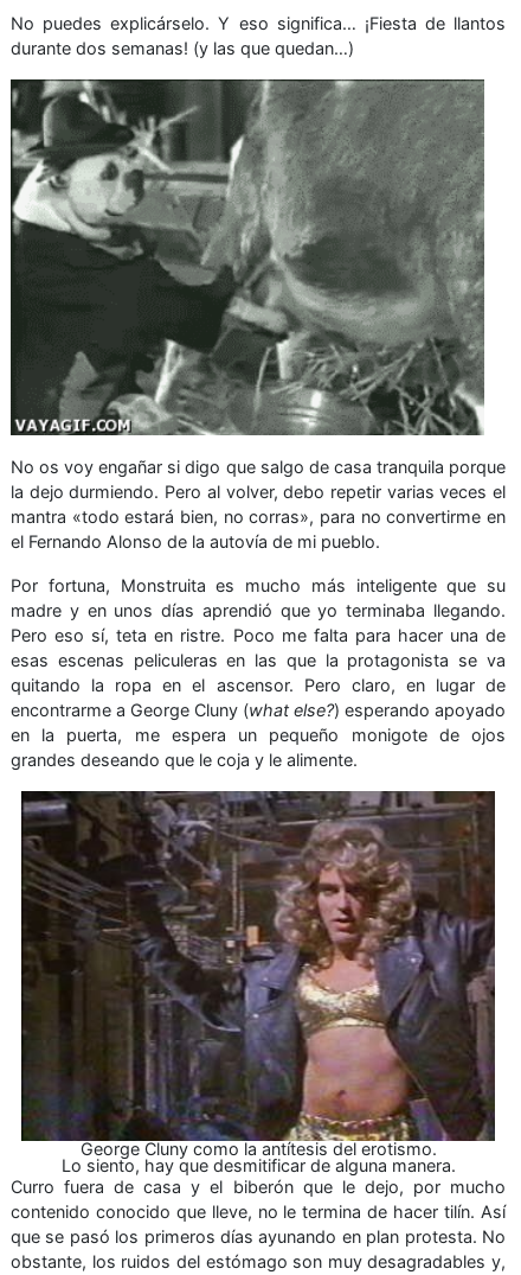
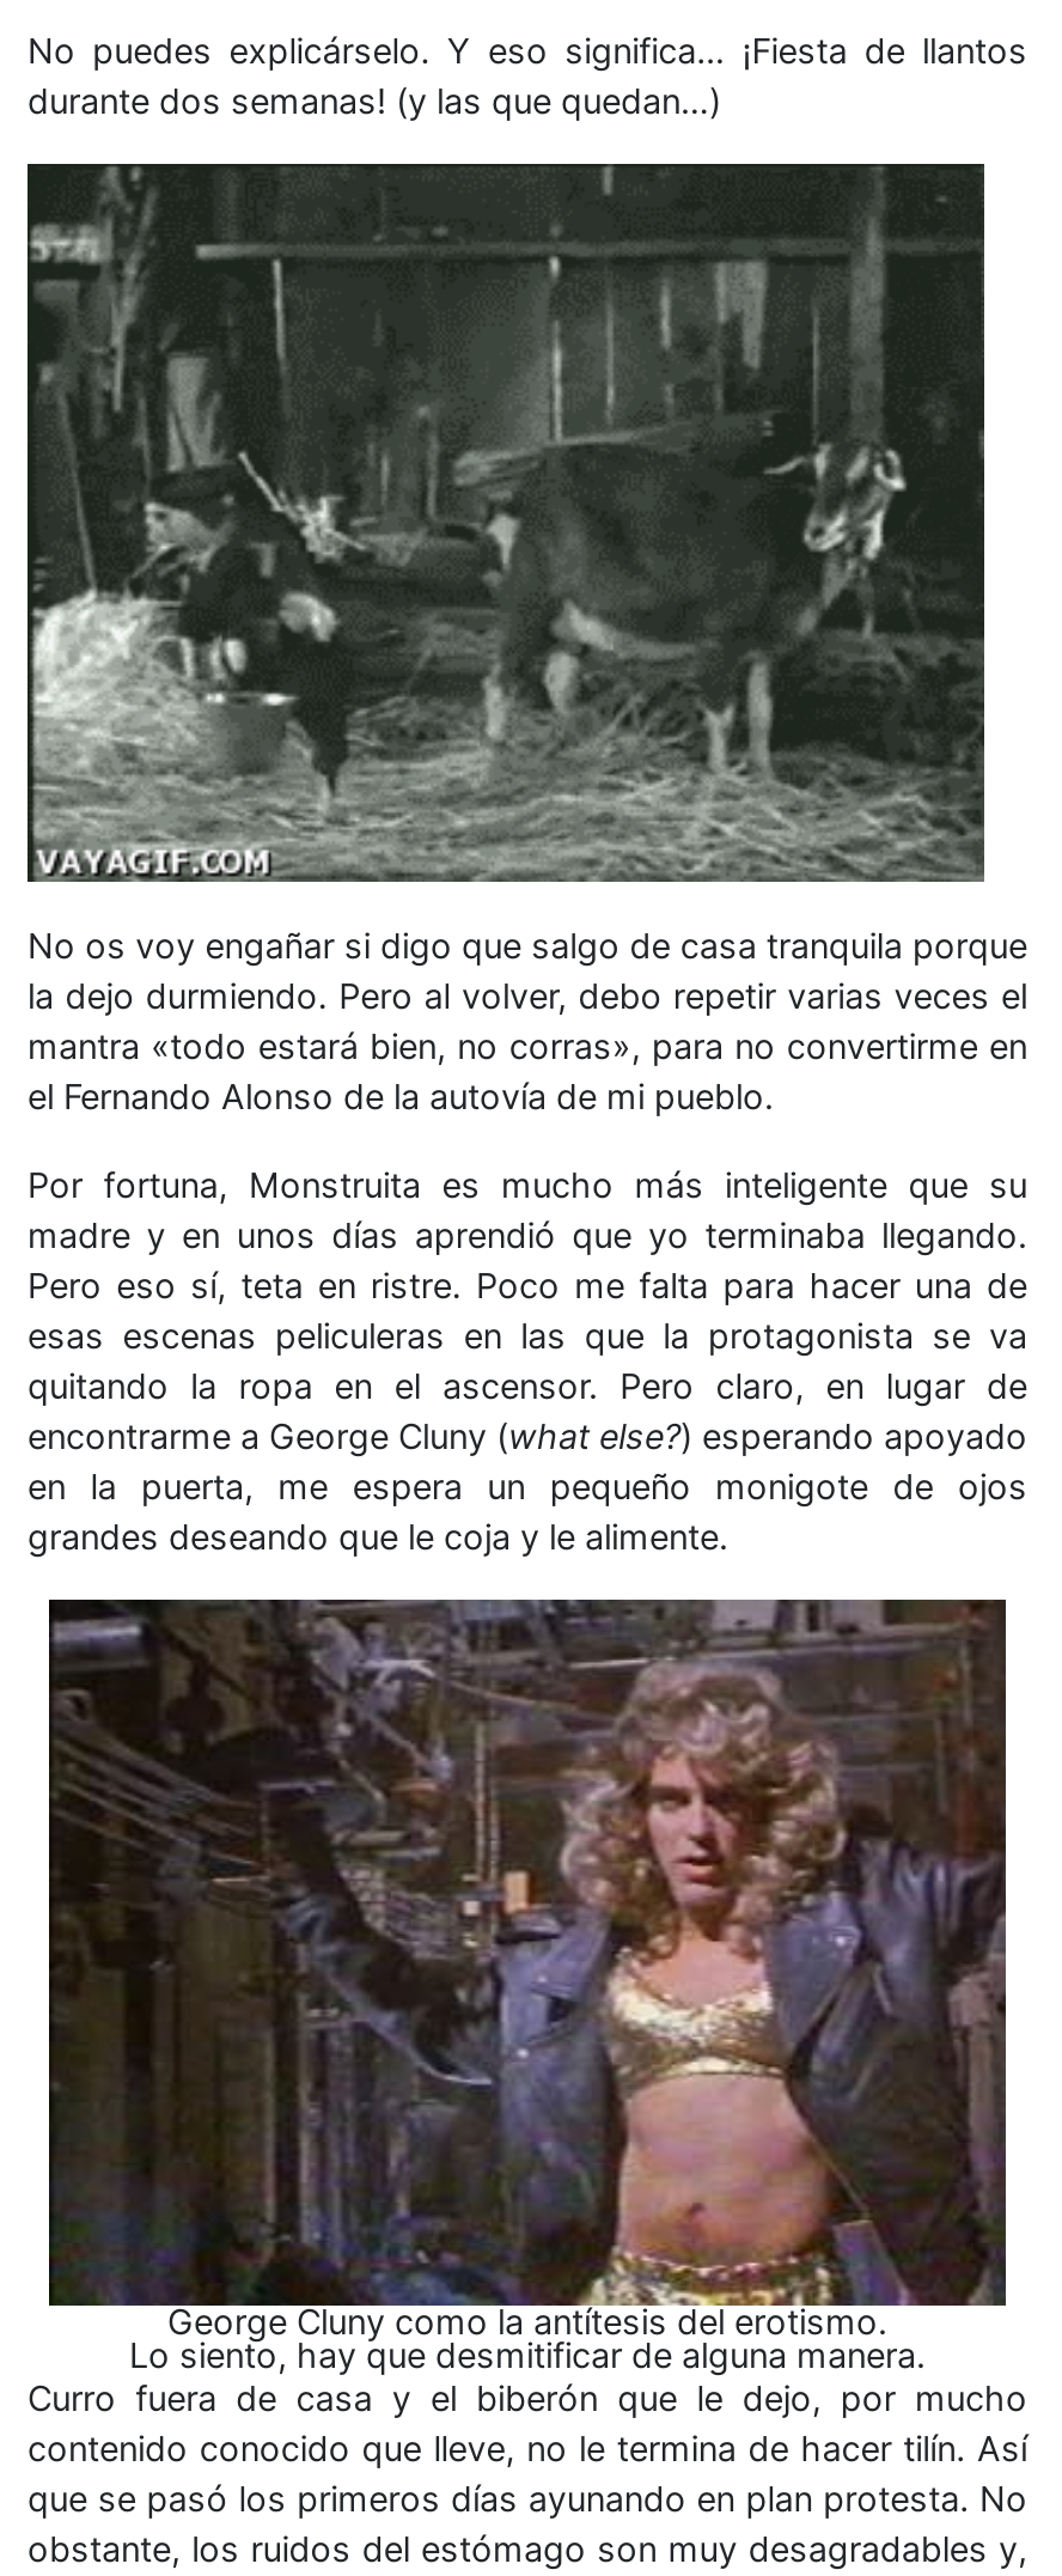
[11,79,484,435] [image] -> [28,164,987,884] [image]

